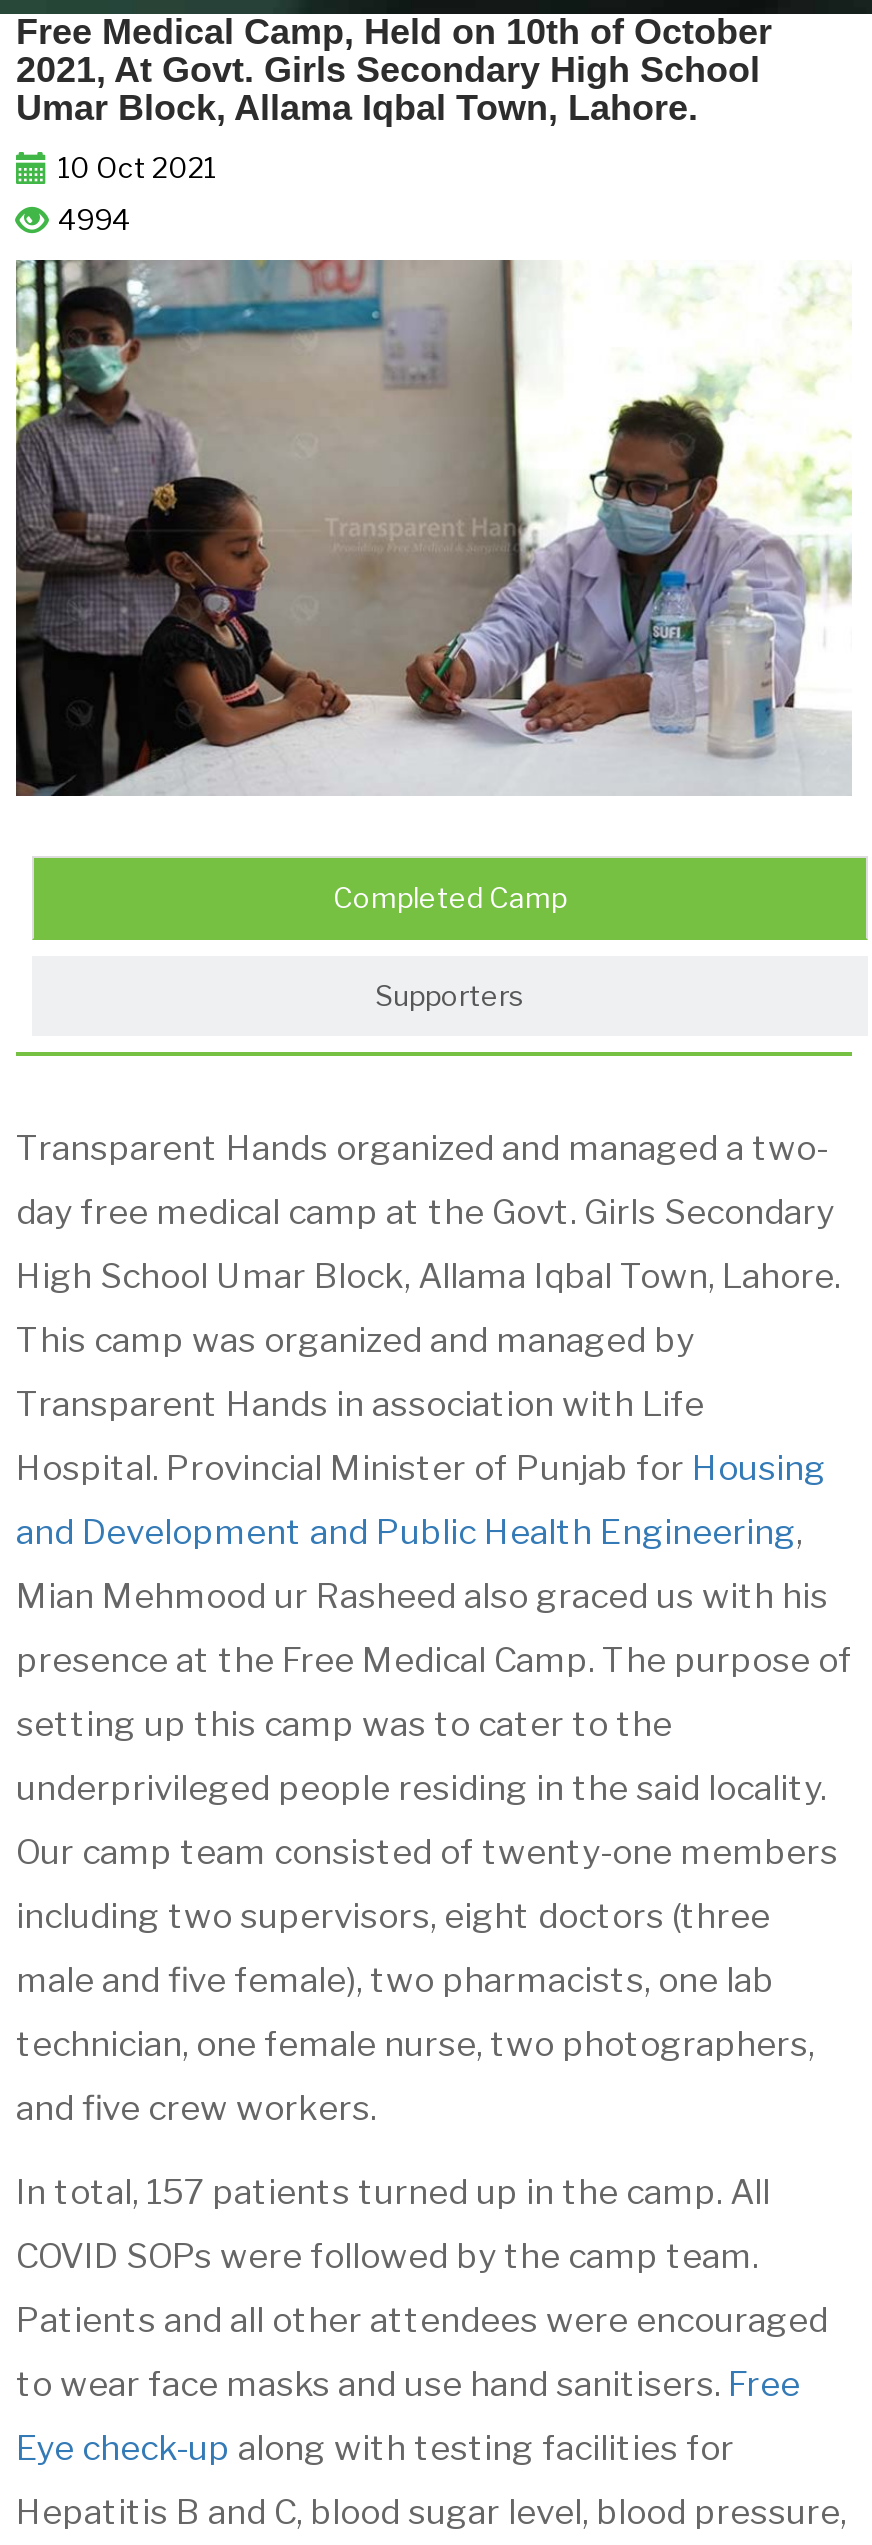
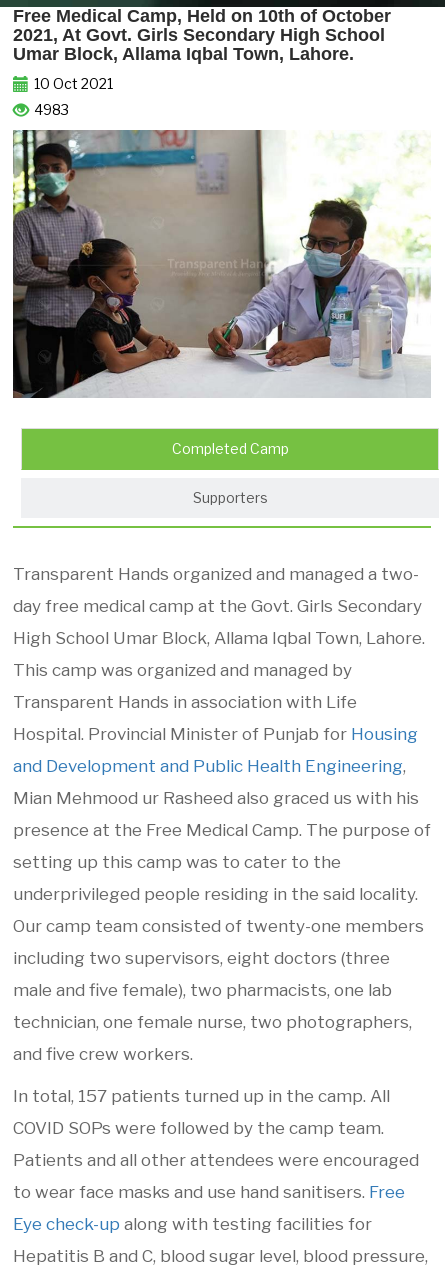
[58,202,130,236] 4994 -> [34,101,69,118] 4983

